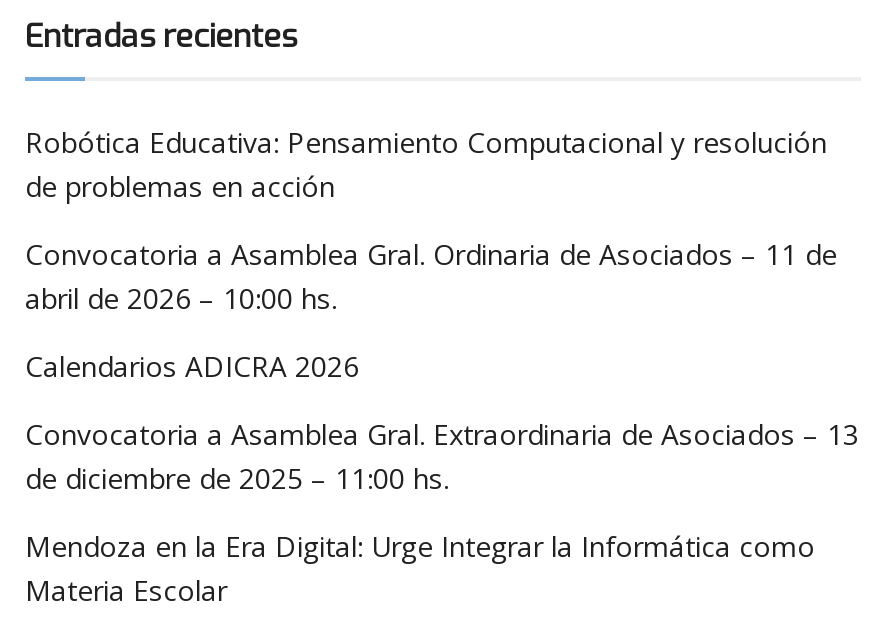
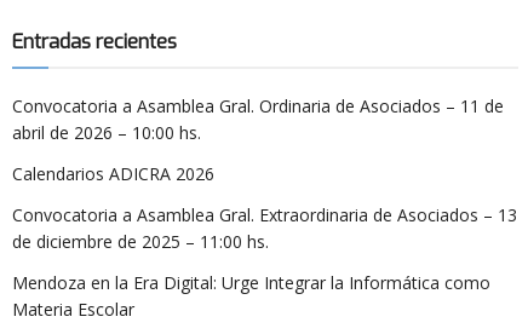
[25,123,827,205] Robótica Educativa: Pensamiento Computacional y resolución | de problemas en acción -> none

